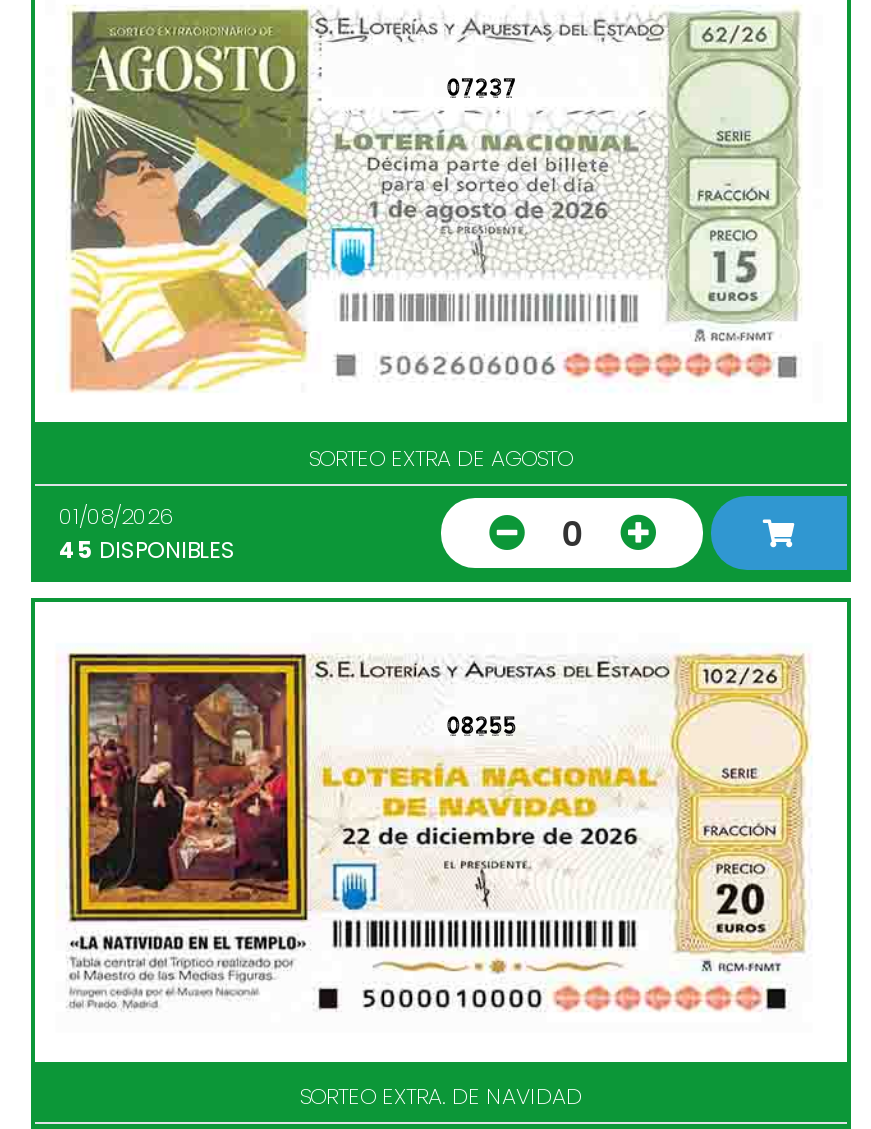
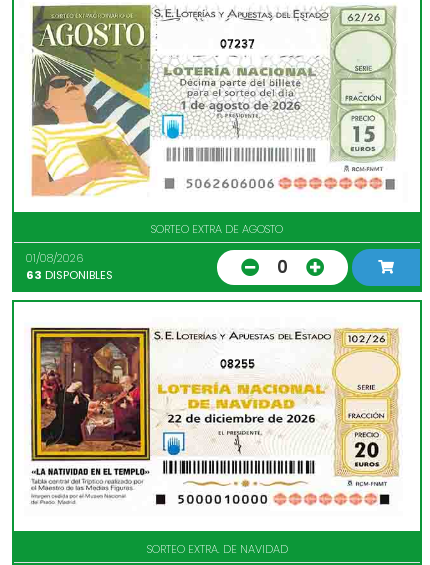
[59,534,235,566] 45 DISPONIBLES -> [26,267,113,283] 63 DISPONIBLES

